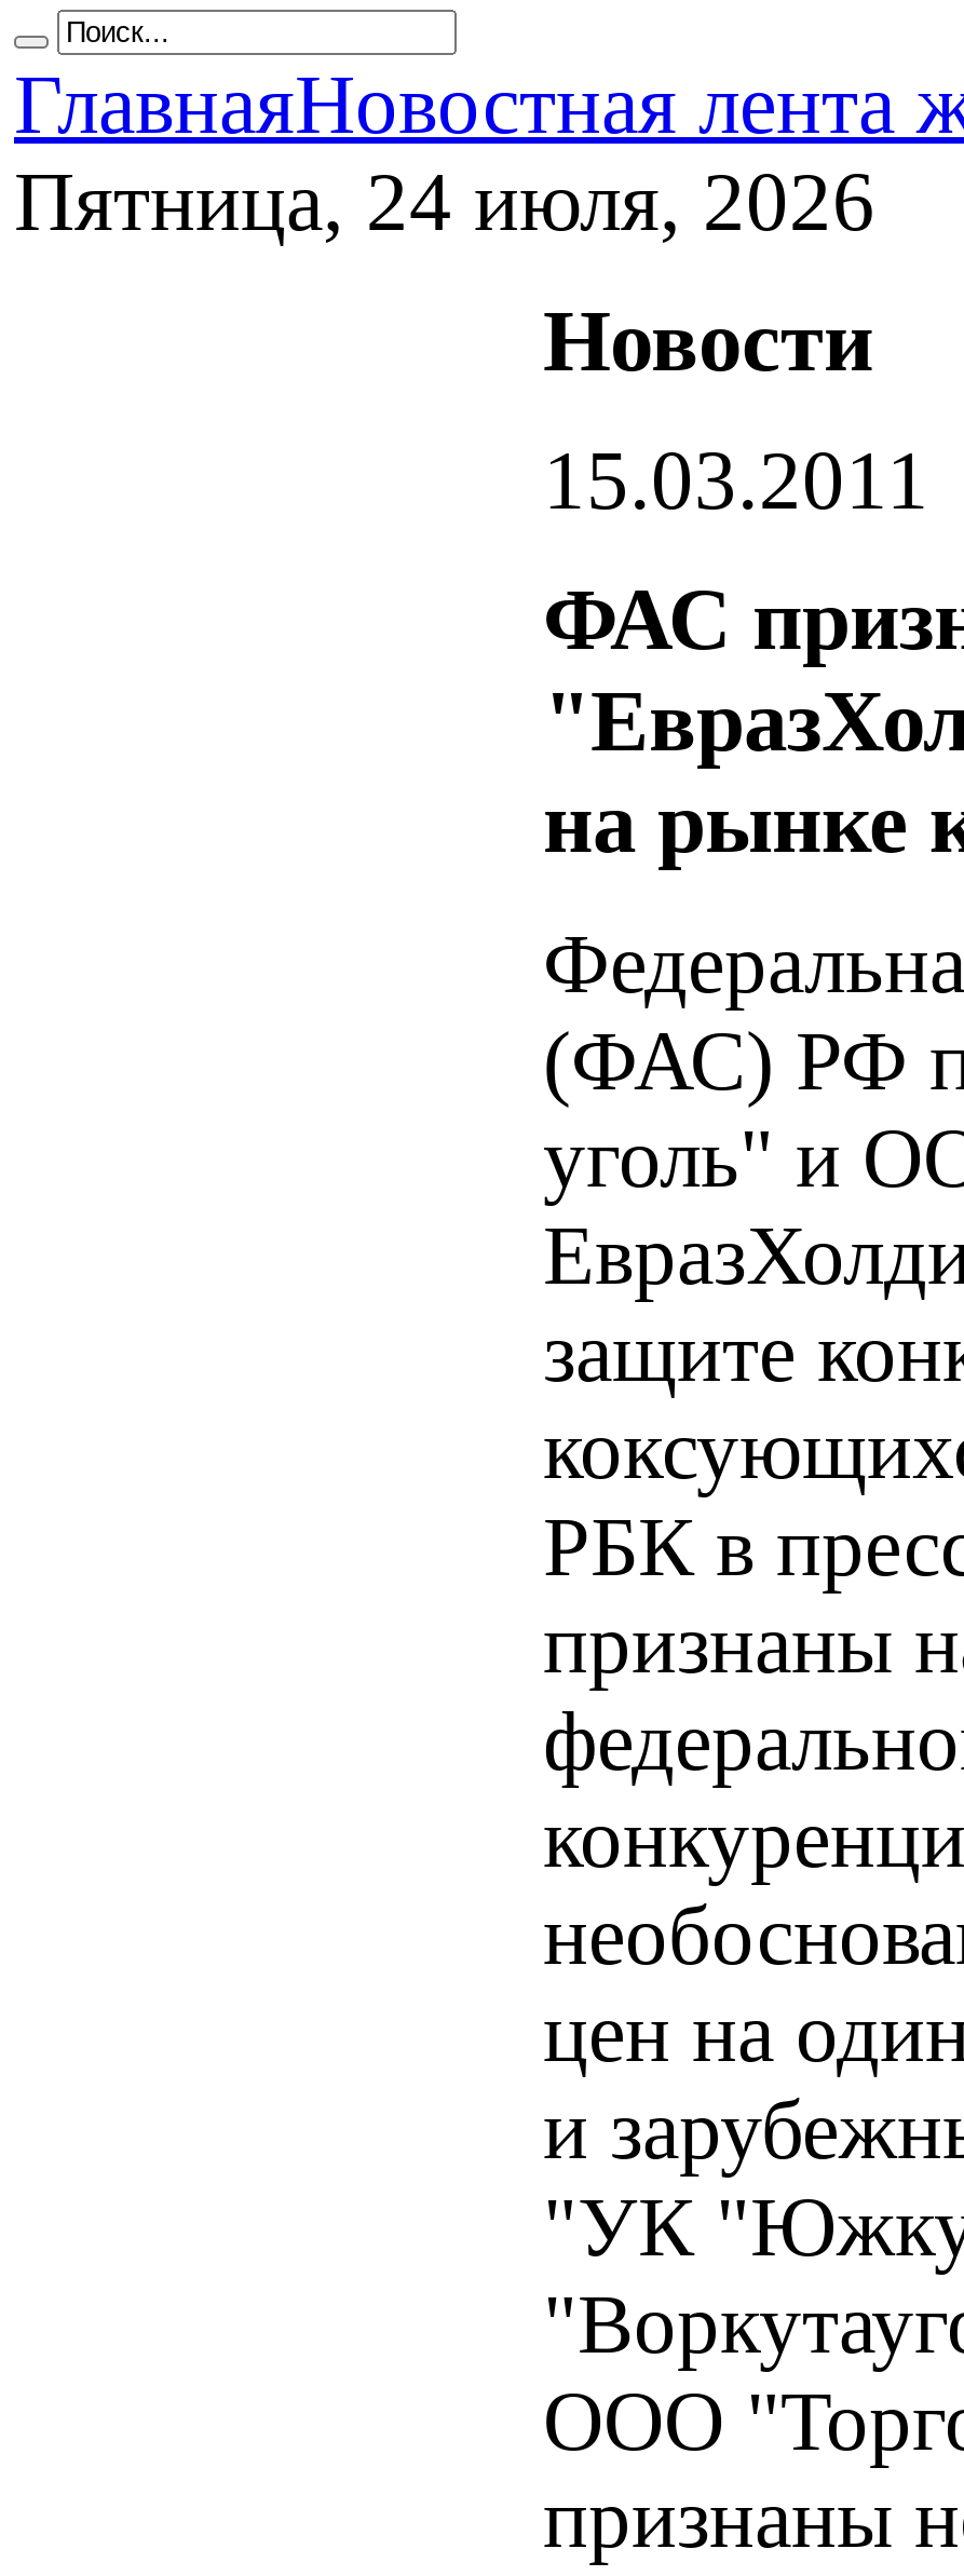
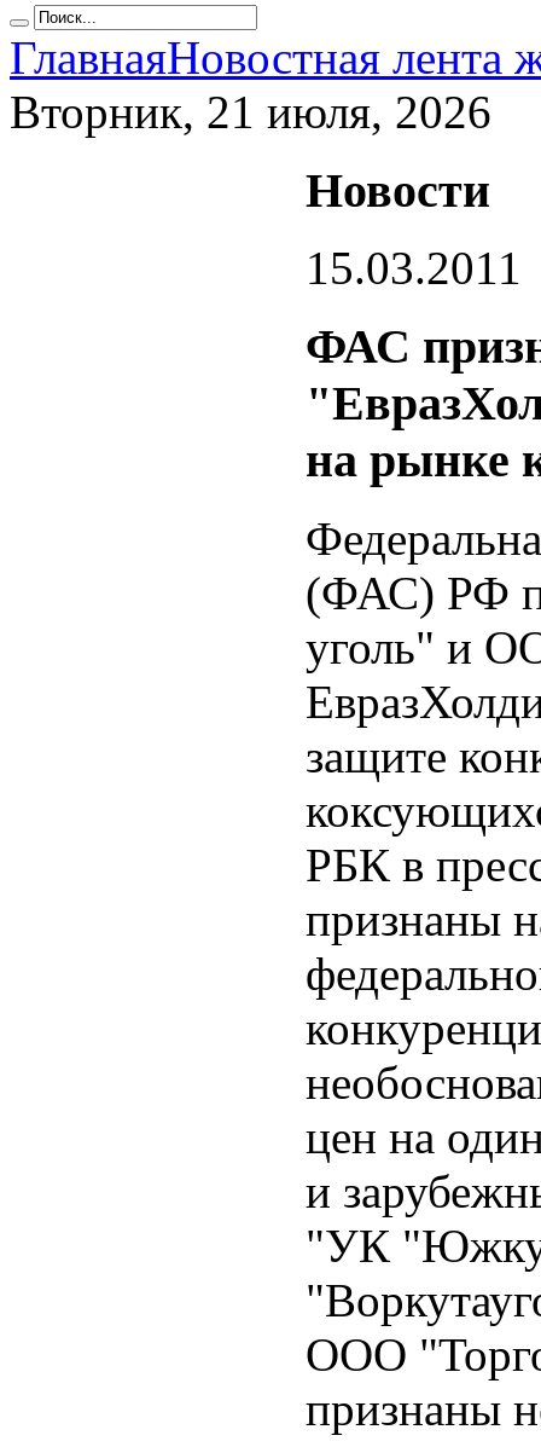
[14,154,875,247] Пятница, 24 июля, 2026 -> [10,86,491,138] Вторник, 21 июля, 2026

